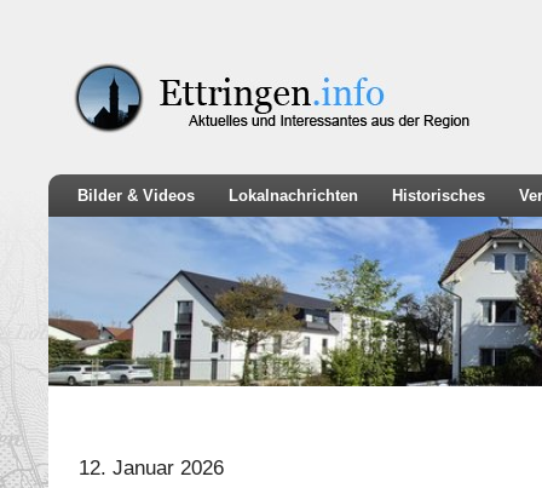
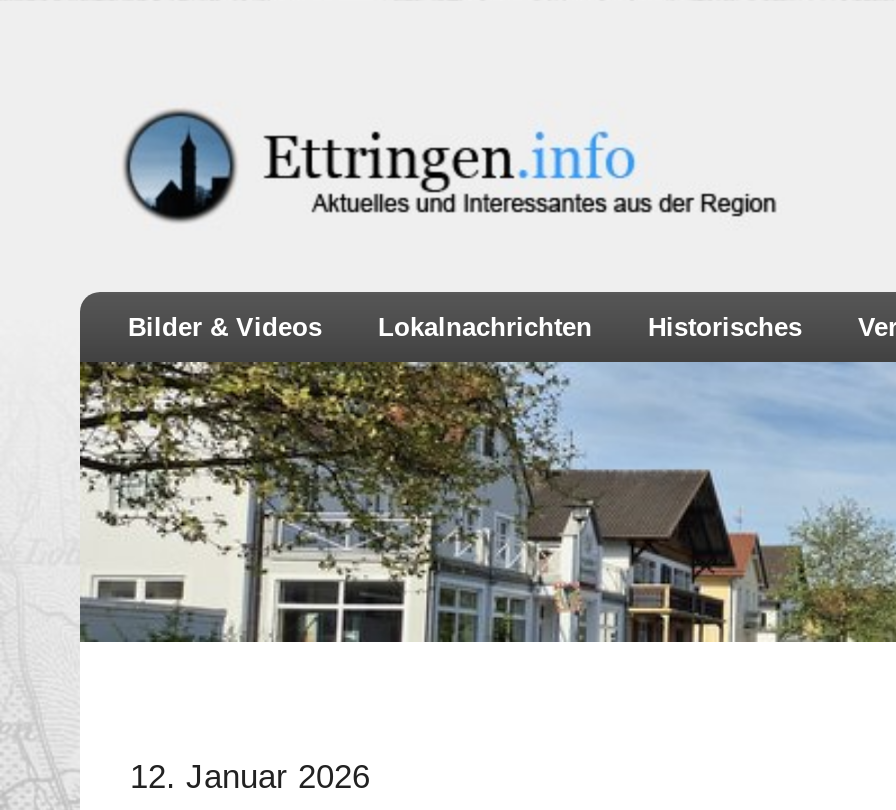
[47,216,538,387] [image] -> [78,362,890,644] [image]

